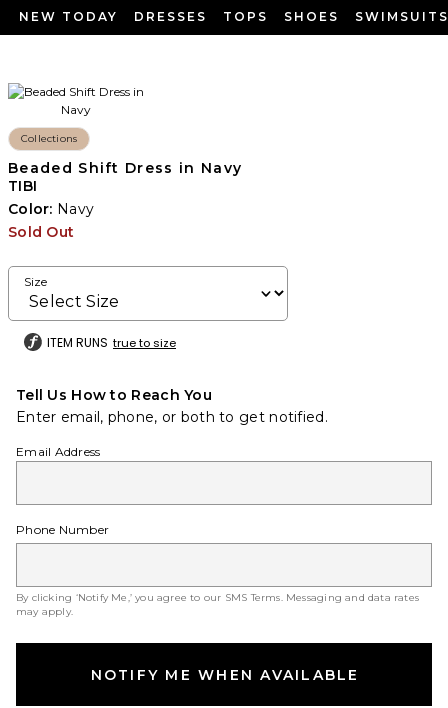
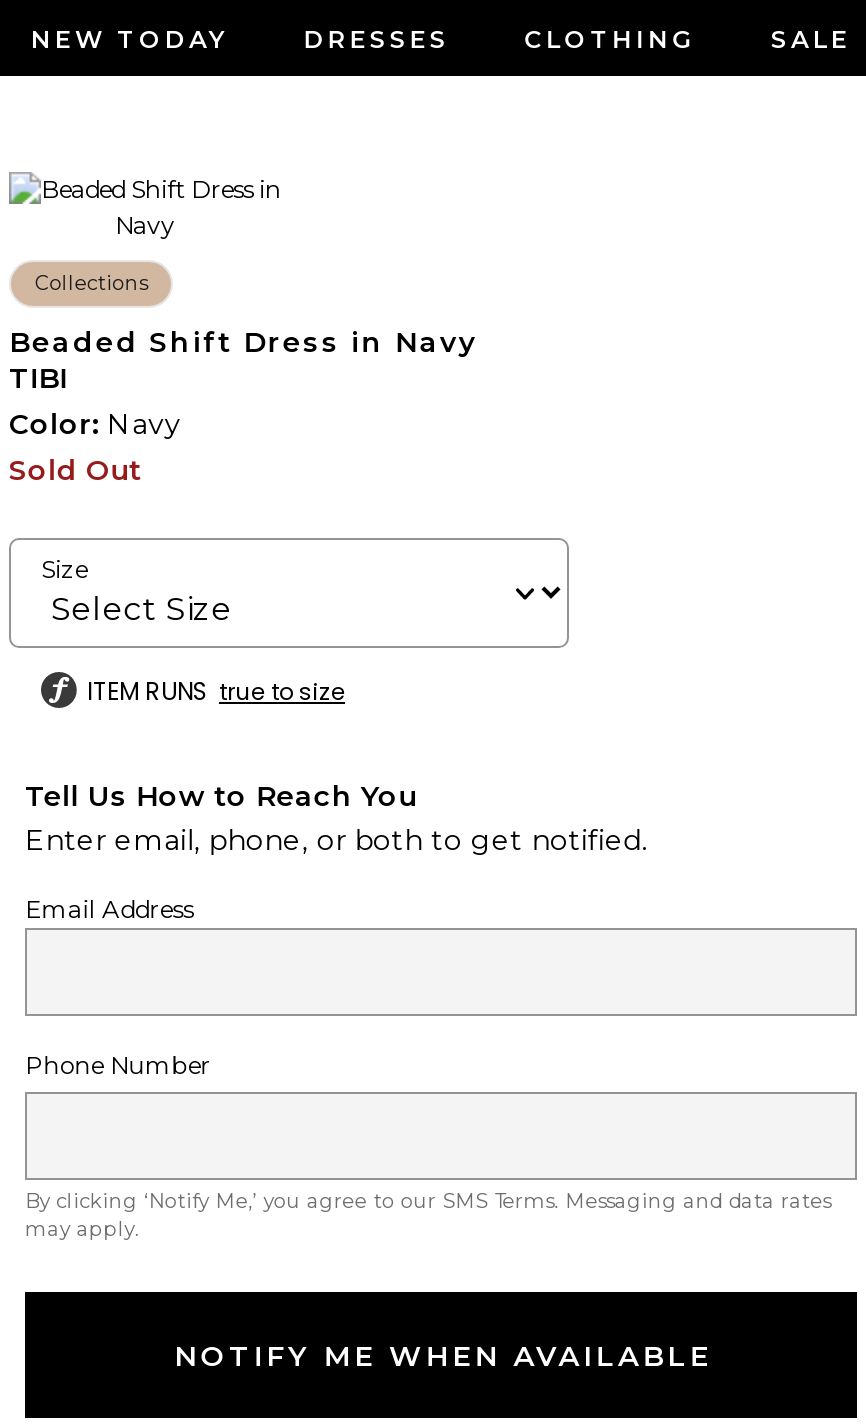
[223,9,448,24] TOPS | SHOES | SWIMSUITS -> [524,24,851,54] CLOTHING | SALE

